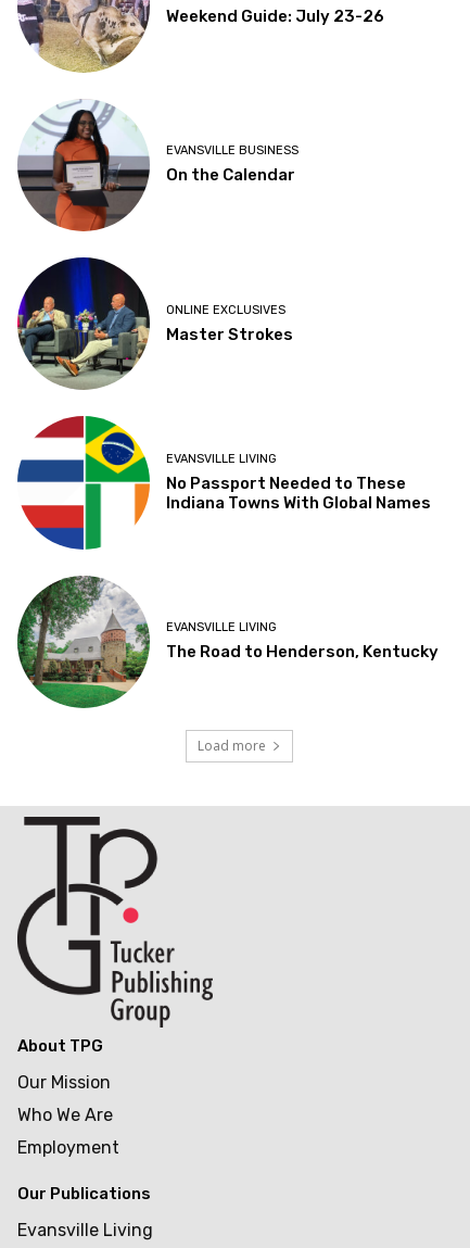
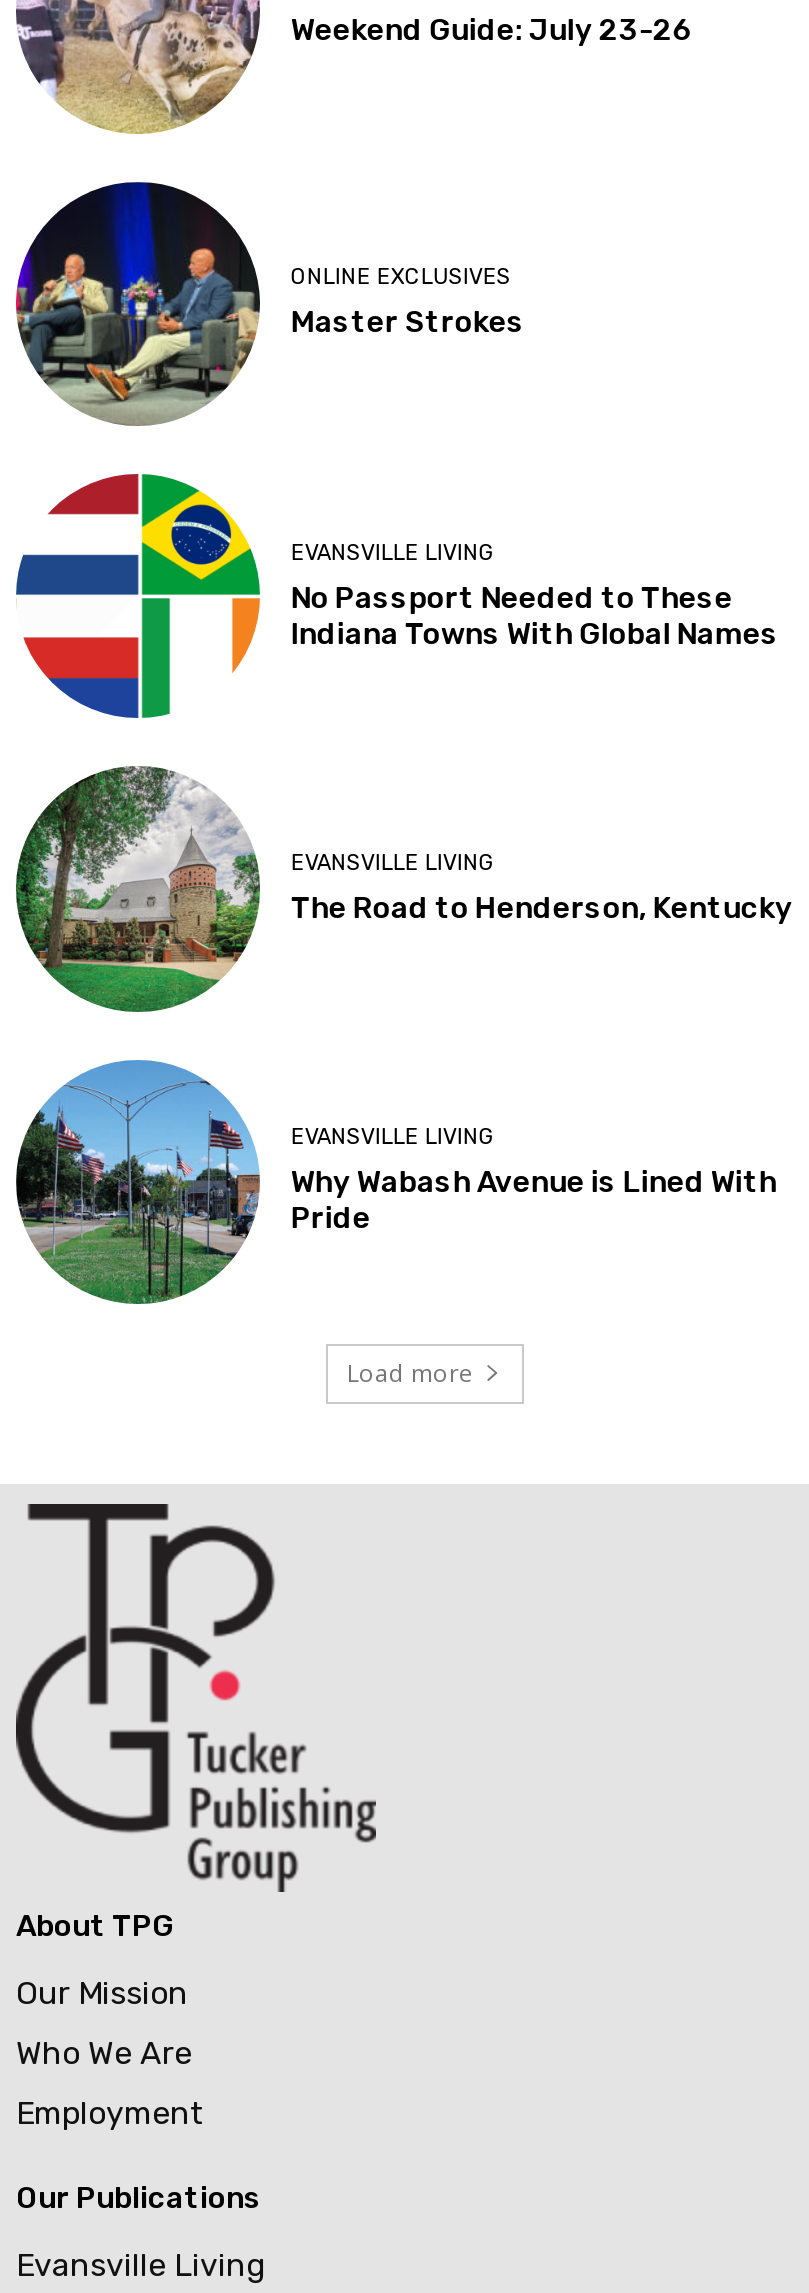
[17,99,299,231] [image] | EVANSVILLE BUSINESS | On the Calendar -> none
moved [15,255,439,662] -> [12,178,793,926]: [image] | ONLINE EXCLUSIVES | Master Strokes | EVANSVILLE LIVING | No Passport Needed to These | Indiana Towns With Global Names | EVANSVILLE LIVING | The Road to Henderson, Kentucky
none -> [16,1060,777,1296] [image] | EVANSVILLE LIVING | Why Wabash Avenue is Lined With | Pride

